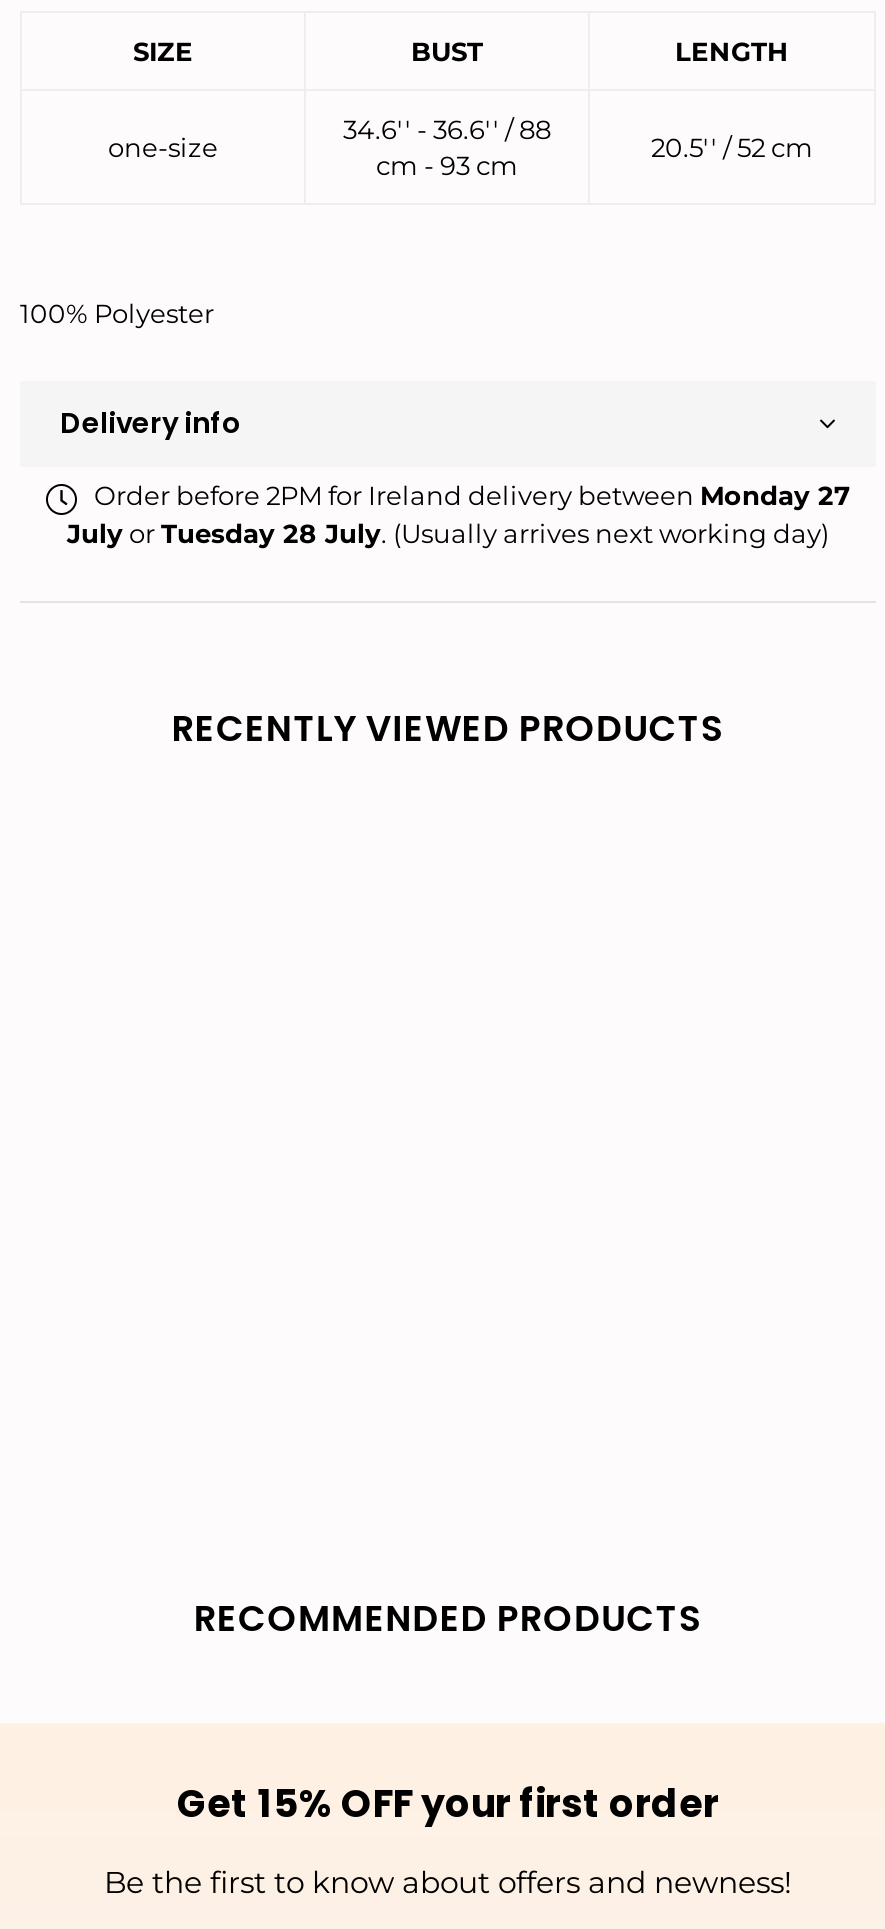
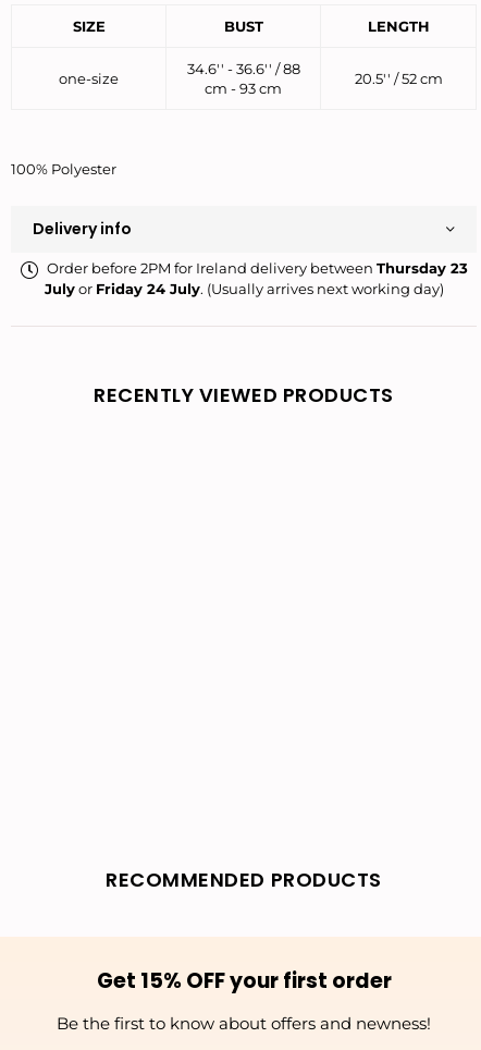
[88,479,850,511] Order before 2PM for Ireland delivery between Monday 27 -> [43,259,467,277] Order before 2PM for Ireland delivery between Thursday 23
[67,516,829,548] July or Tuesday 28 July. (Usually arrives next working day) -> [44,280,443,297] July or Friday 24 July. (Usually arrives next working day)

